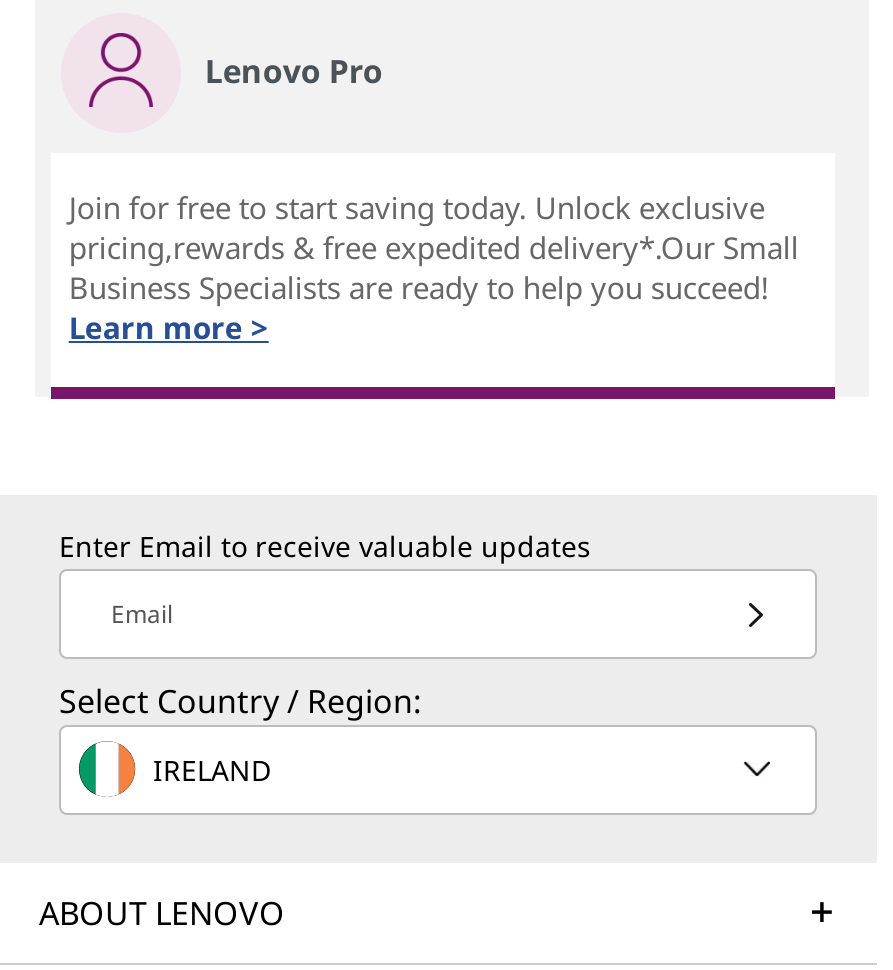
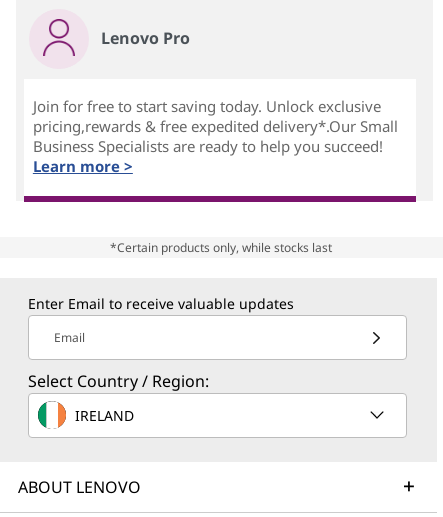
none -> [109,239,334,256] *Certain products only, while stocks last

